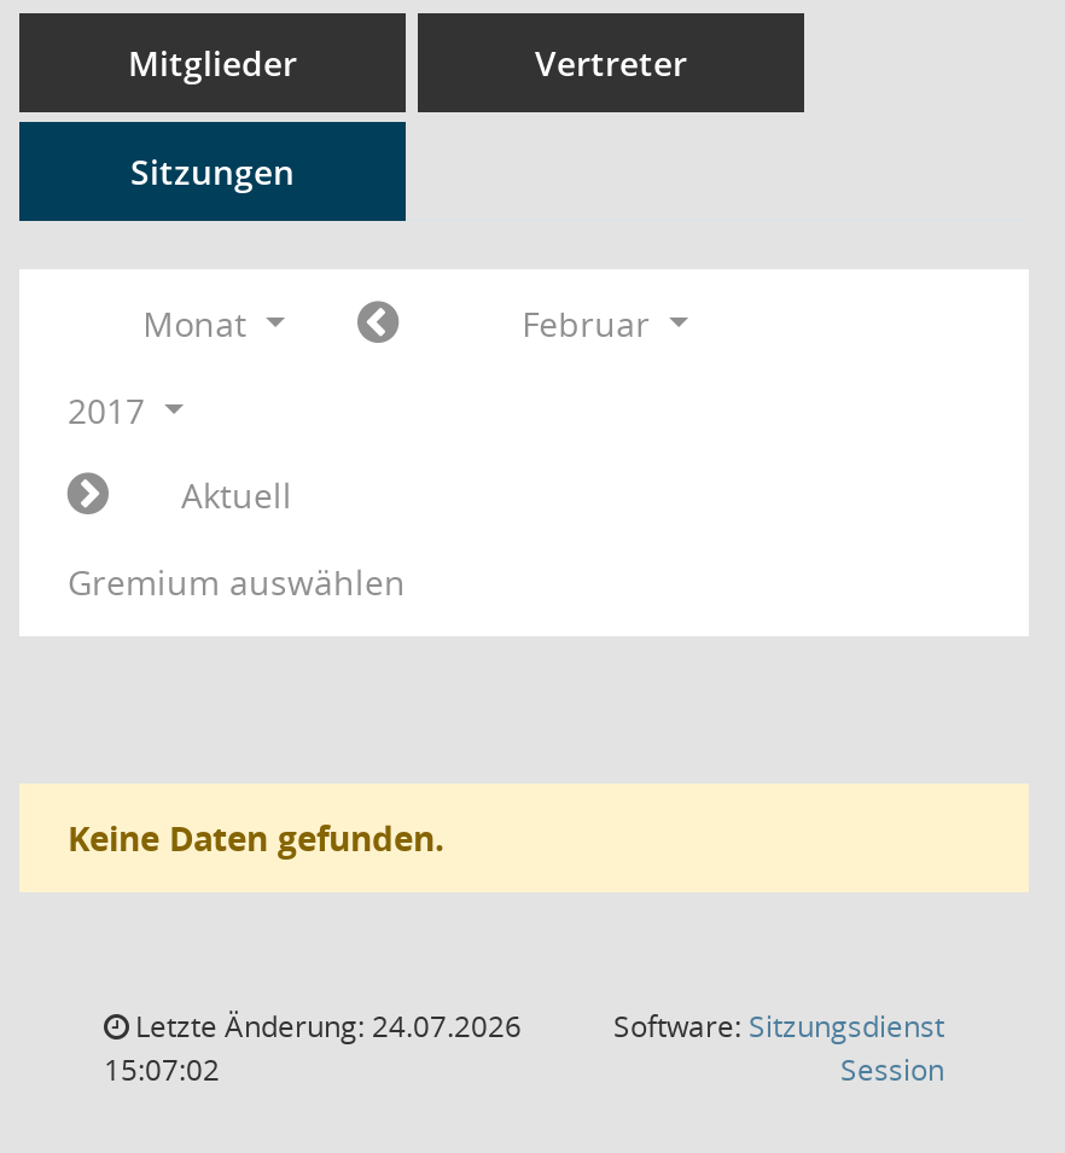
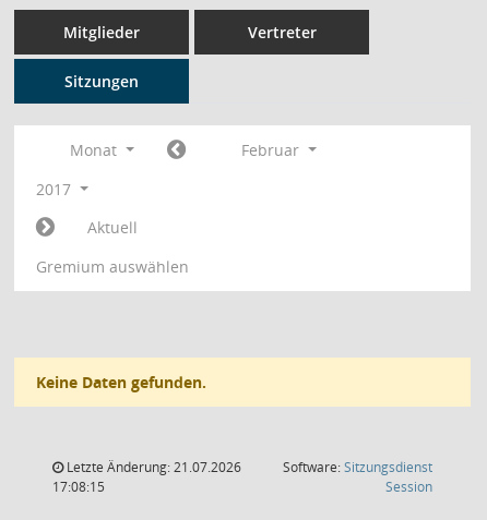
[128,1006,522,1047] Letzte Änderung: 24.07.2026 -> [63,458,241,476] Letzte Änderung: 21.07.2026
[104,1049,220,1090] 15:07:02 -> [52,477,105,496] 17:08:15

